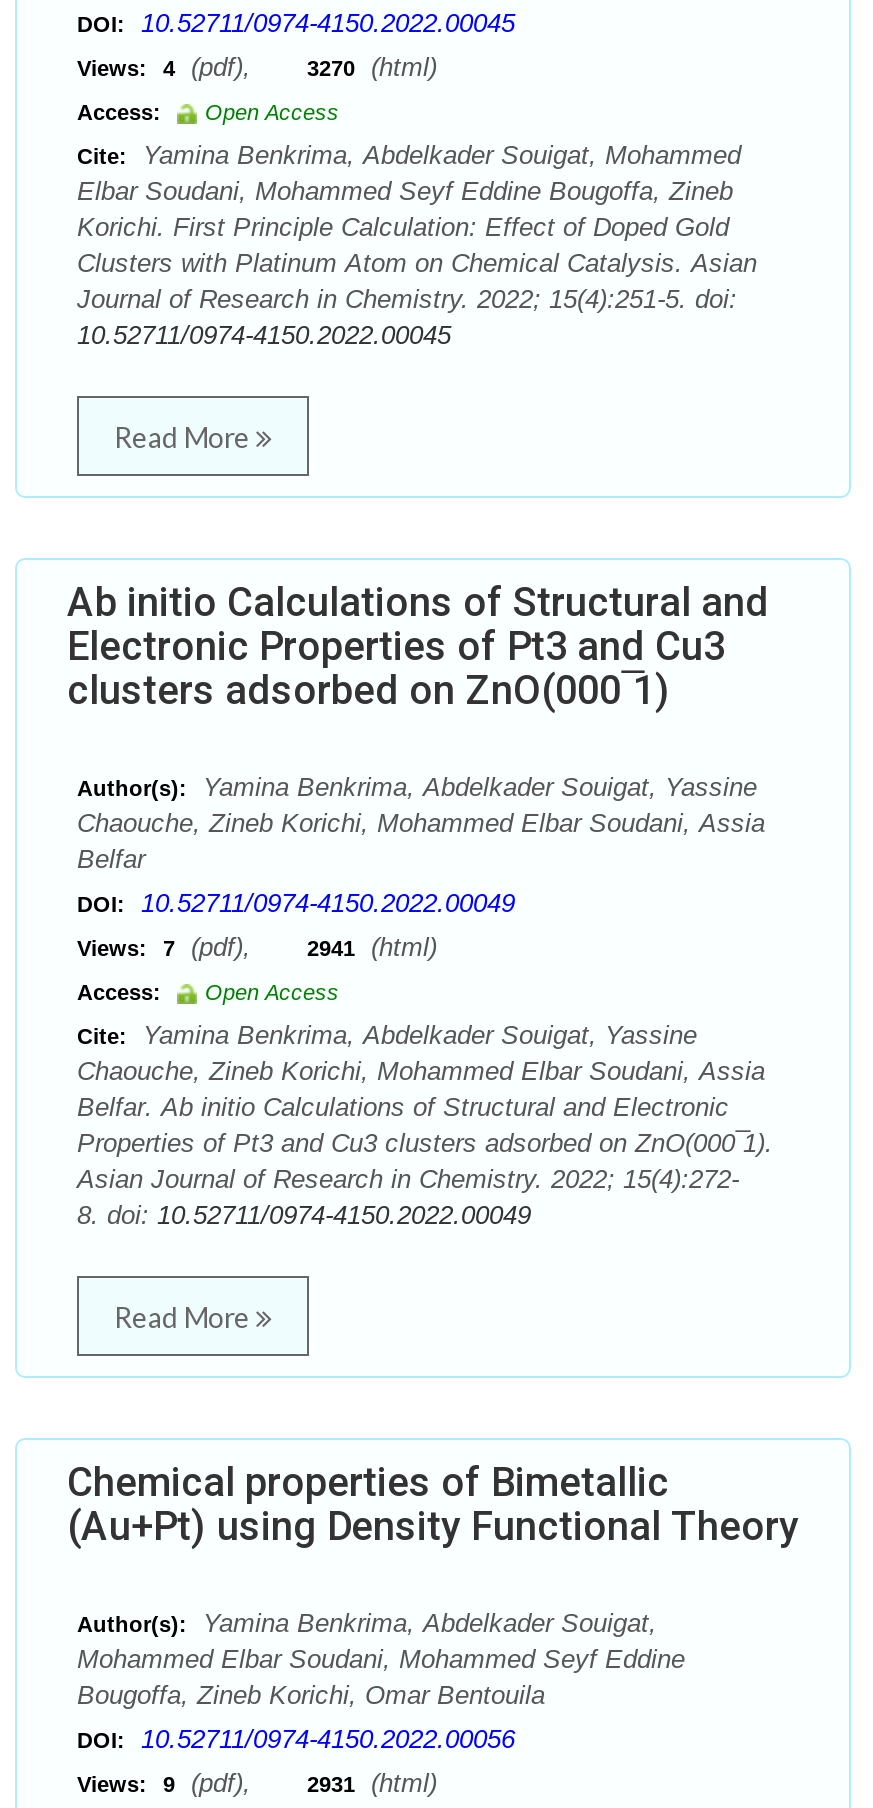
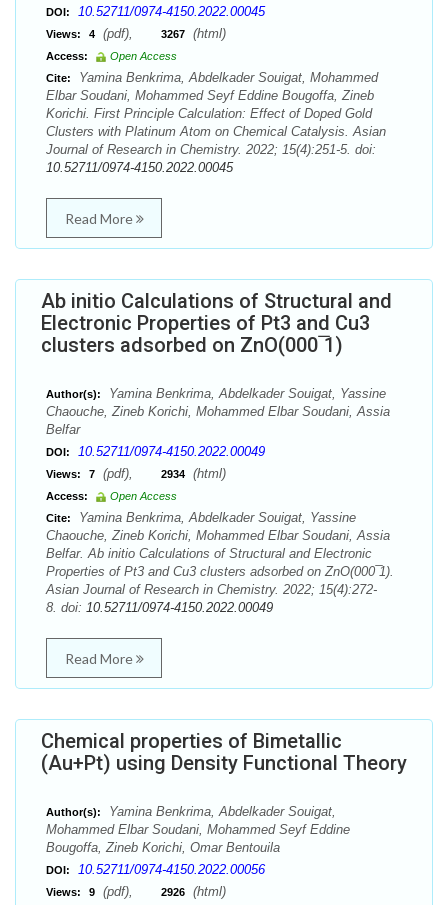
[77,52,437,82] Views: 4 (pdf), 3270 (html) -> [46,26,226,41] Views: 4 (pdf), 3267 (html)
[77,932,437,962] Views: 7 (pdf), 2941 (html) -> [46,466,226,481] Views: 7 (pdf), 2934 (html)
[77,1768,437,1798] Views: 9 (pdf), 2931 (html) -> [46,884,226,899] Views: 9 (pdf), 2926 (html)

